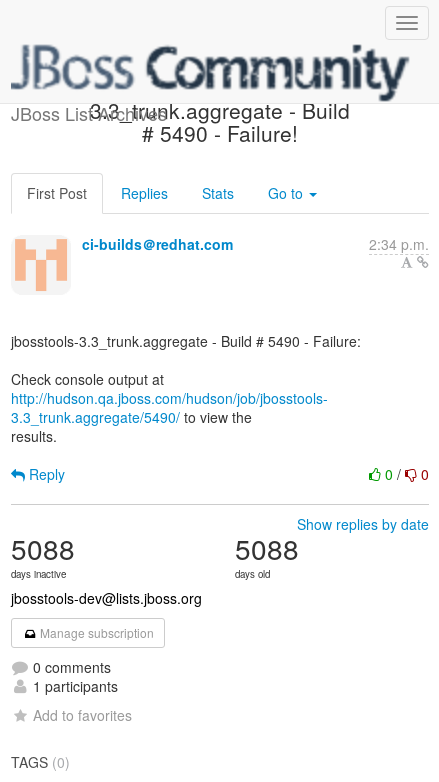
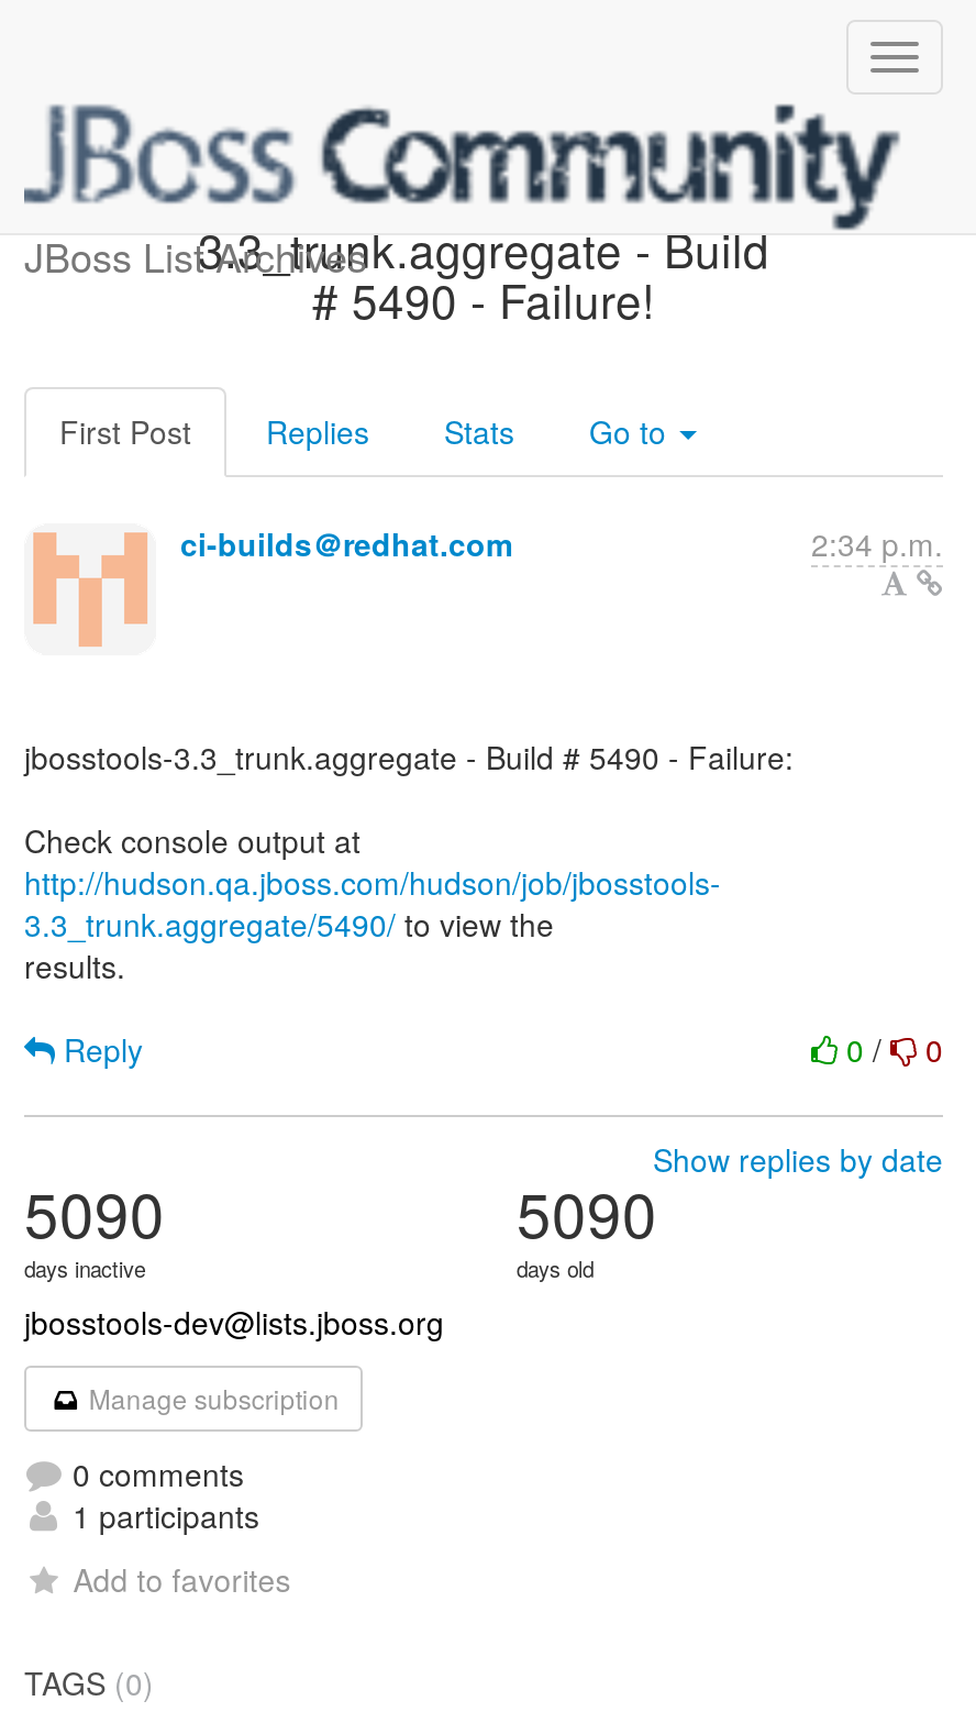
[11,528,75,568] 5088 -> [24,1168,165,1256] 5090
[235,528,299,568] 5088 -> [517,1168,657,1256] 5090

